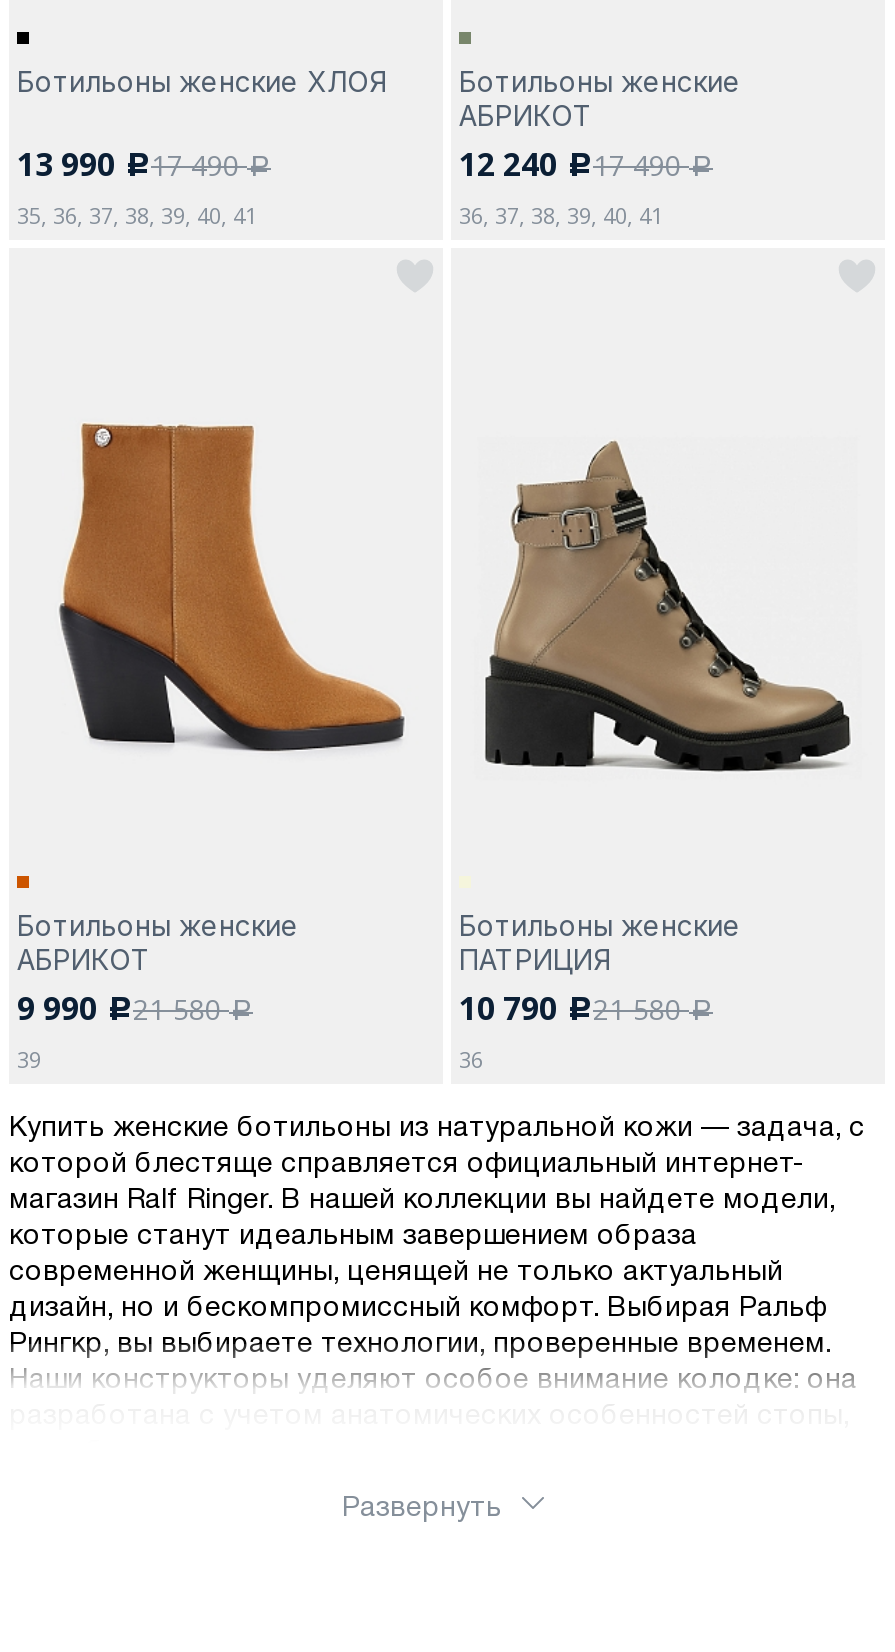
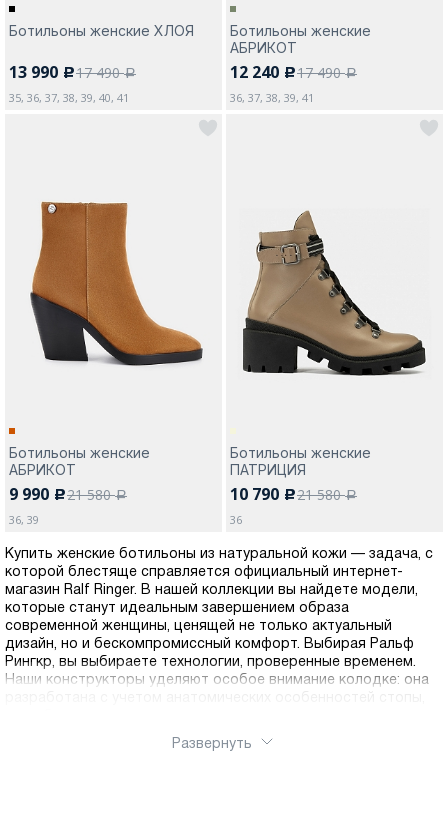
[459,200,663,230] 36, 37, 38, 39, 40, 41 -> [230,90,314,105] 36, 37, 38, 39, 41
[17,1043,41,1073] 39 -> [9,512,39,527] 36, 39

